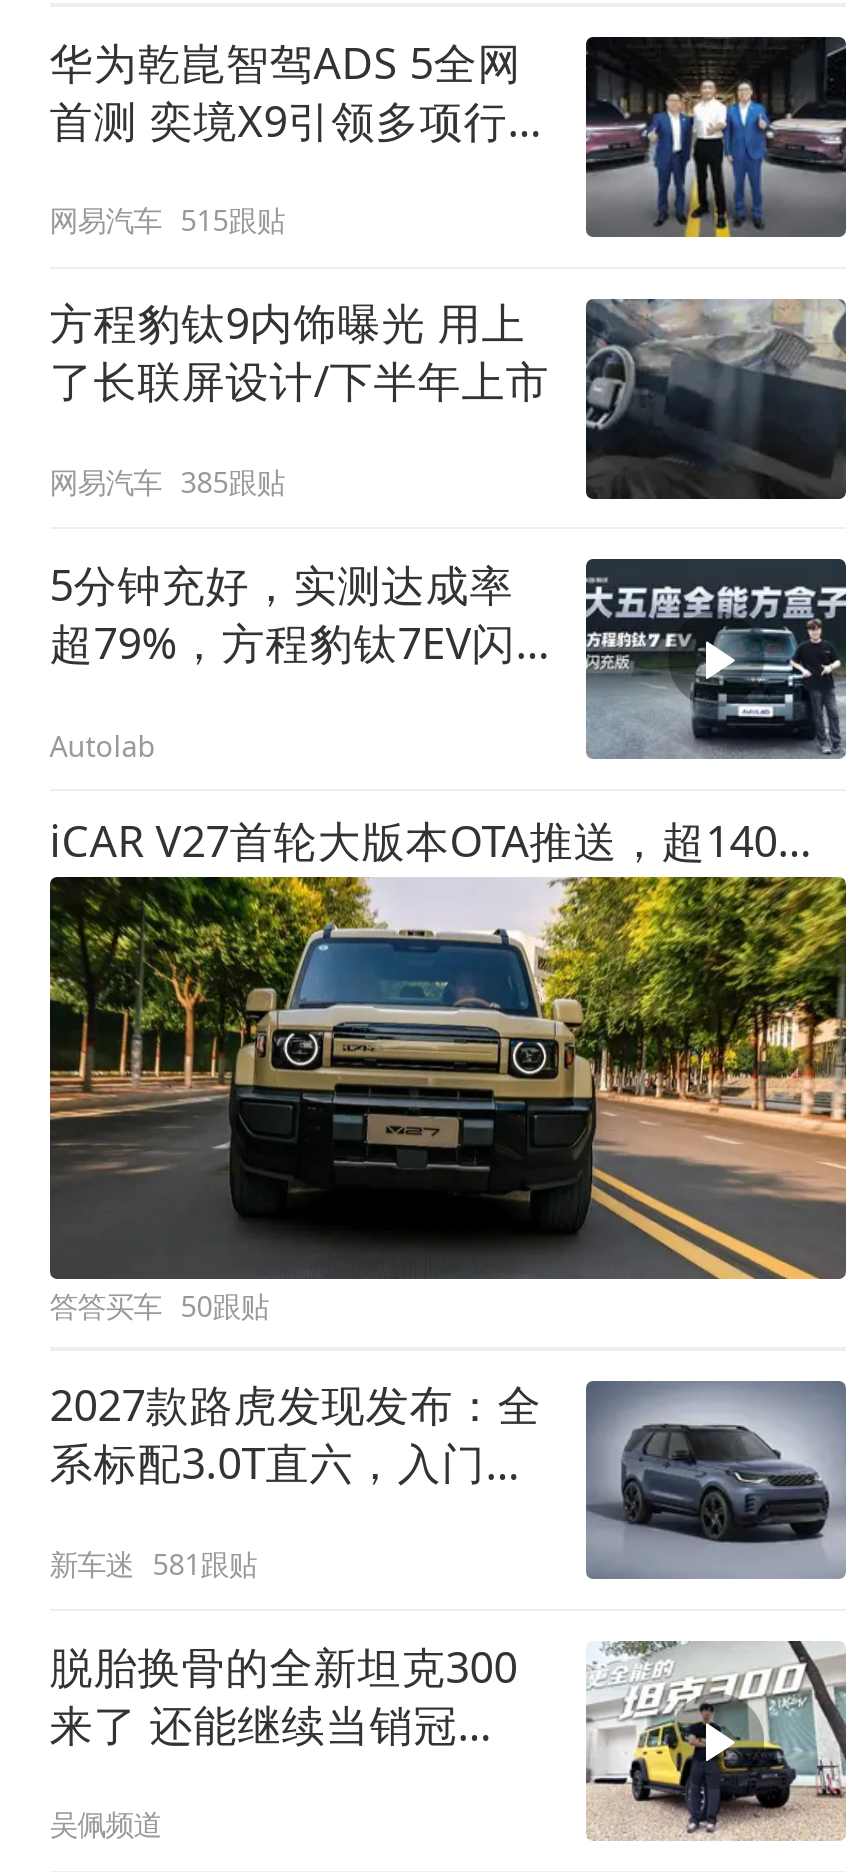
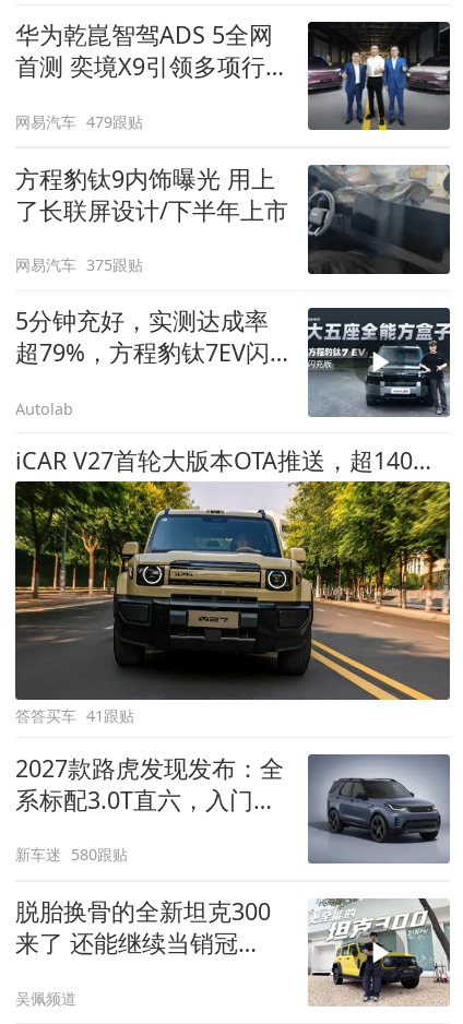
[49,201,285,239] 网易汽车 515跟贴 -> [15,111,143,132] 网易汽车 479跟贴
[49,463,285,501] 网易汽车 385跟贴 -> [15,255,143,275] 网易汽车 375跟贴
[49,1287,269,1325] 答答买车 50跟贴 -> [15,705,135,726] 答答买车 41跟贴
[49,1545,257,1583] 新车迷 581跟贴 -> [15,844,128,865] 新车迷 580跟贴

